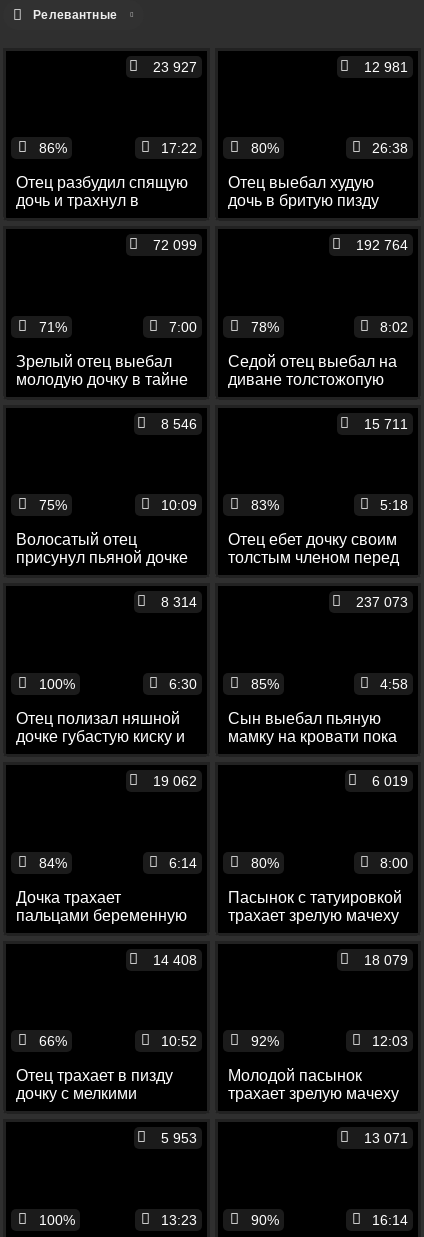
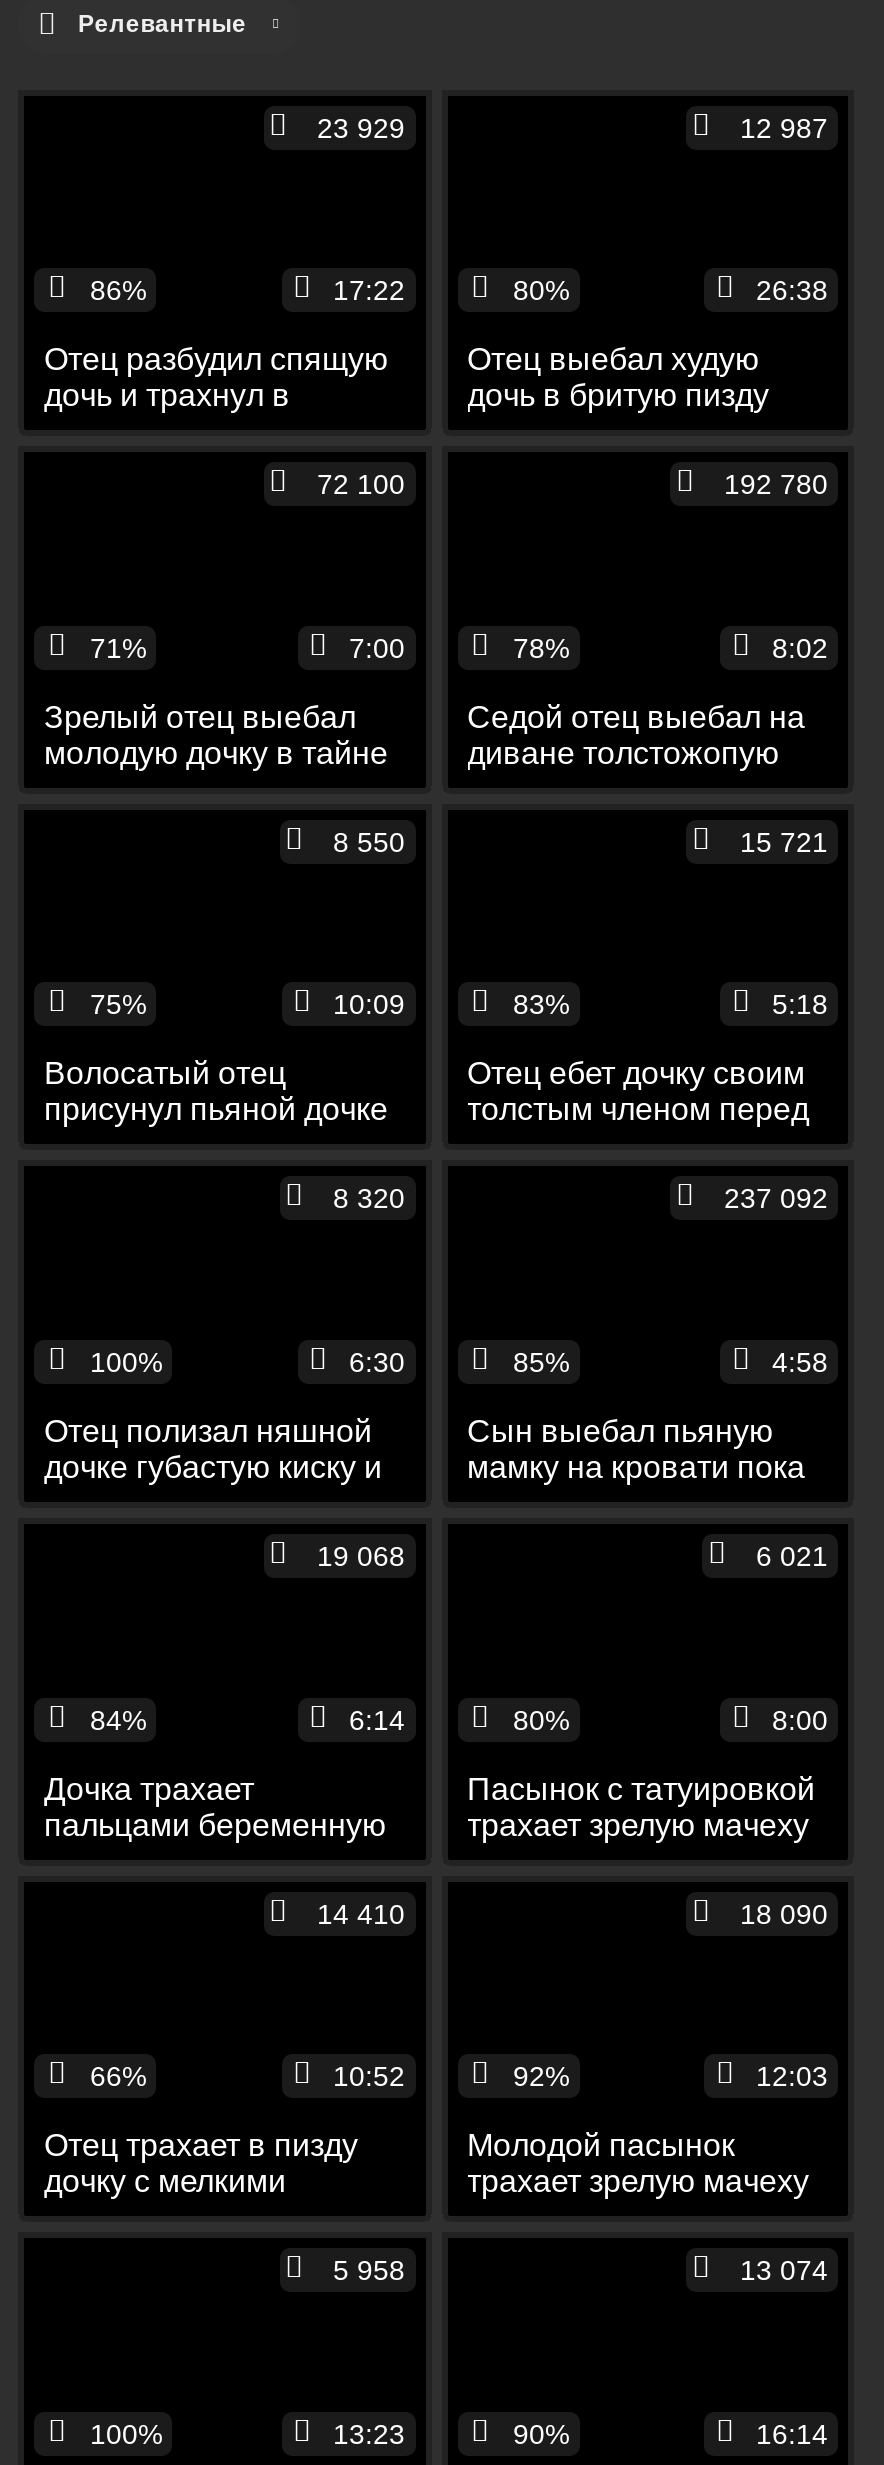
[152,59,196,75] 23 927 -> [317,112,405,144] 23 929
[364,59,408,75] 12 981 -> [740,112,828,144] 12 987
[152,237,196,253] 72 099 -> [317,469,405,501] 72 100
[356,237,408,253] 192 764 -> [724,469,828,501] 192 780
[160,416,196,432] 8 546 -> [333,826,405,858] 8 550
[364,416,408,432] 15 711 -> [740,826,828,858] 15 721
[160,594,196,610] 8 314 -> [333,1183,405,1215] 8 320
[356,594,408,610] 237 073 -> [724,1183,828,1215] 237 092
[152,773,196,789] 19 062 -> [317,1540,405,1572] 19 068
[372,773,408,789] 6 019 -> [756,1540,828,1572] 6 021
[152,952,196,968] 14 408 -> [317,1897,405,1929] 14 410
[364,952,408,968] 18 079 -> [740,1897,828,1929] 18 090
[160,1130,196,1146] 5 953 -> [333,2254,405,2286] 5 958
[364,1130,408,1146] 13 071 -> [740,2254,828,2286] 13 074

